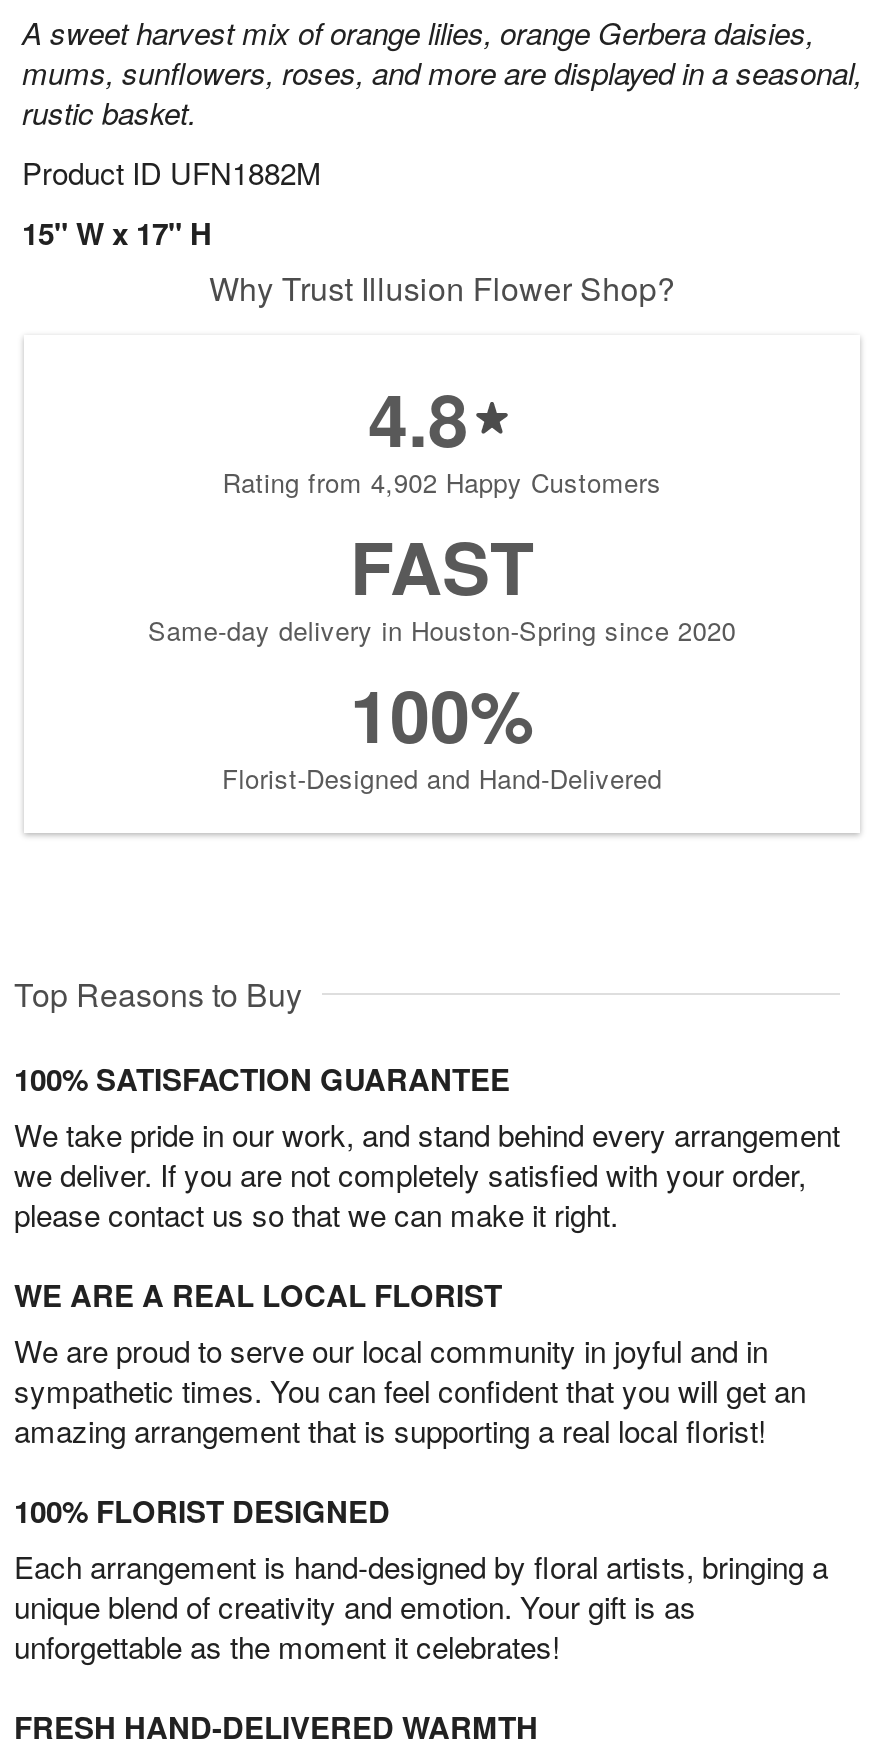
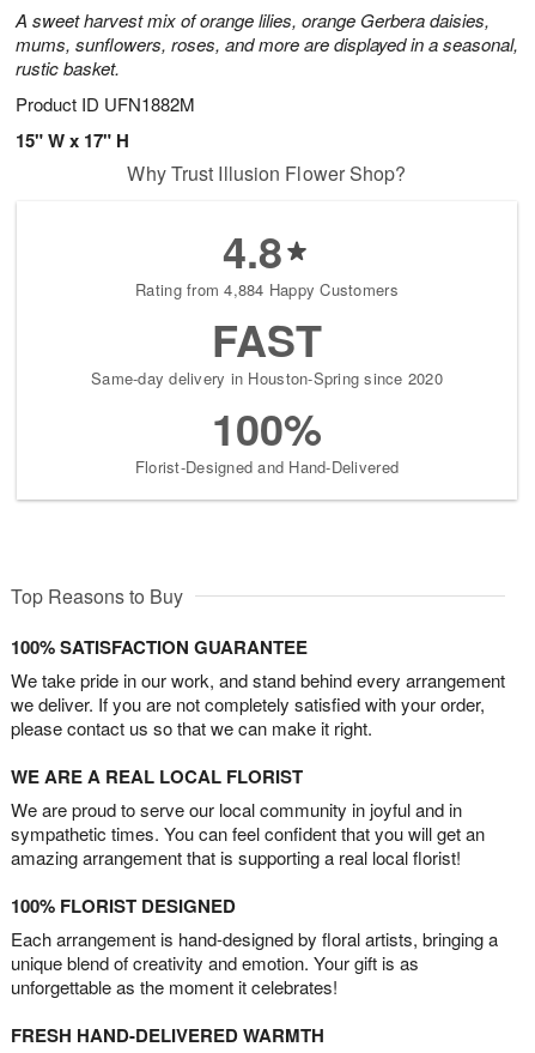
[222,464,662,502] Rating from 4,902 Happy Customers -> [135,278,398,301] Rating from 4,884 Happy Customers

